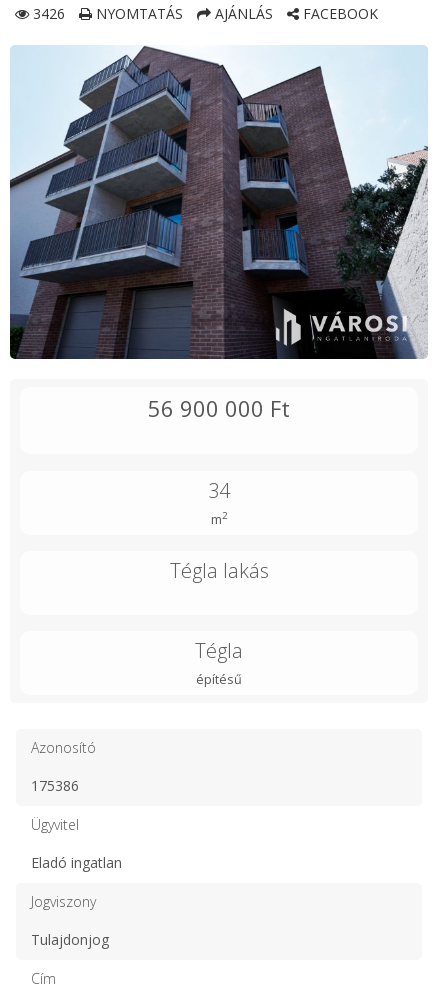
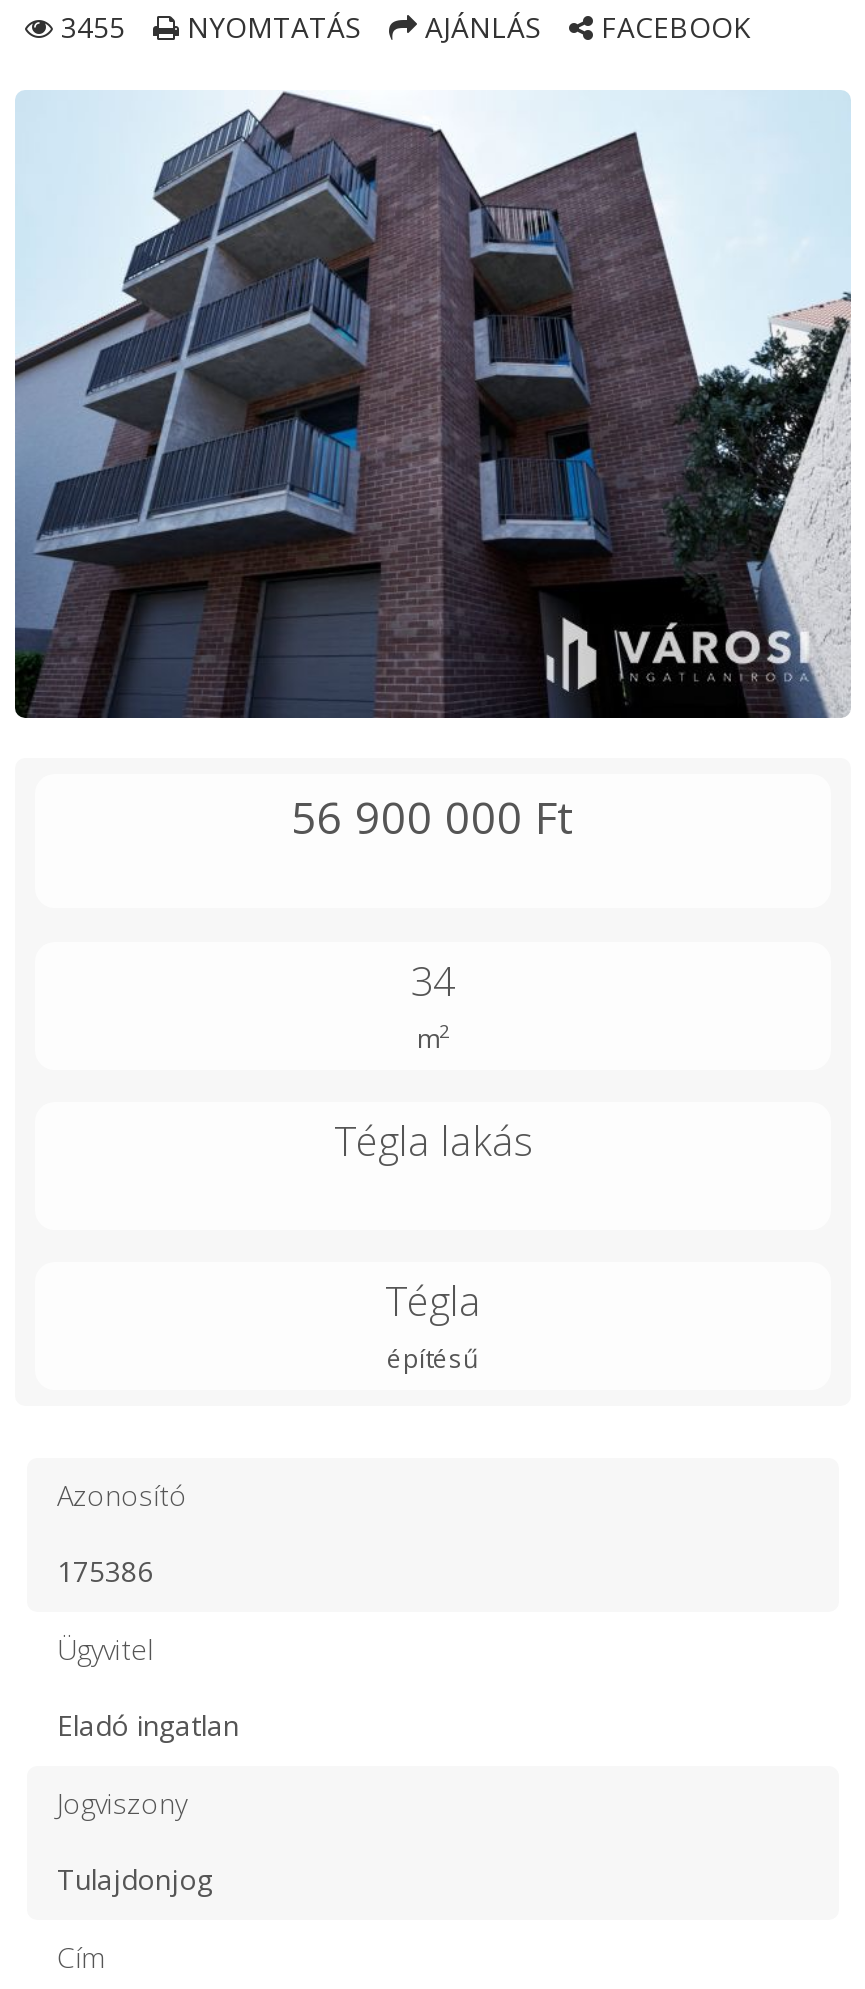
[29,4,378,23] 3426 NYOMTATÁS AJÁNLÁS FACEBOOK -> [53,8,751,46] 3455 NYOMTATÁS AJÁNLÁS FACEBOOK

